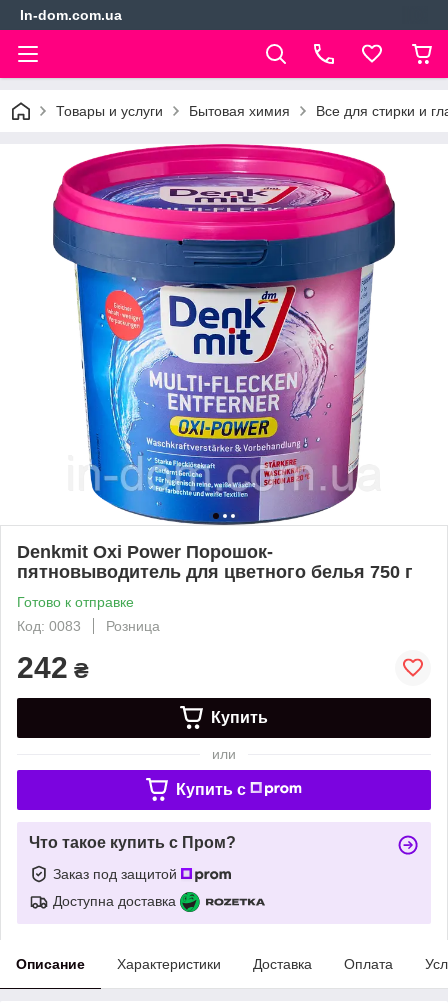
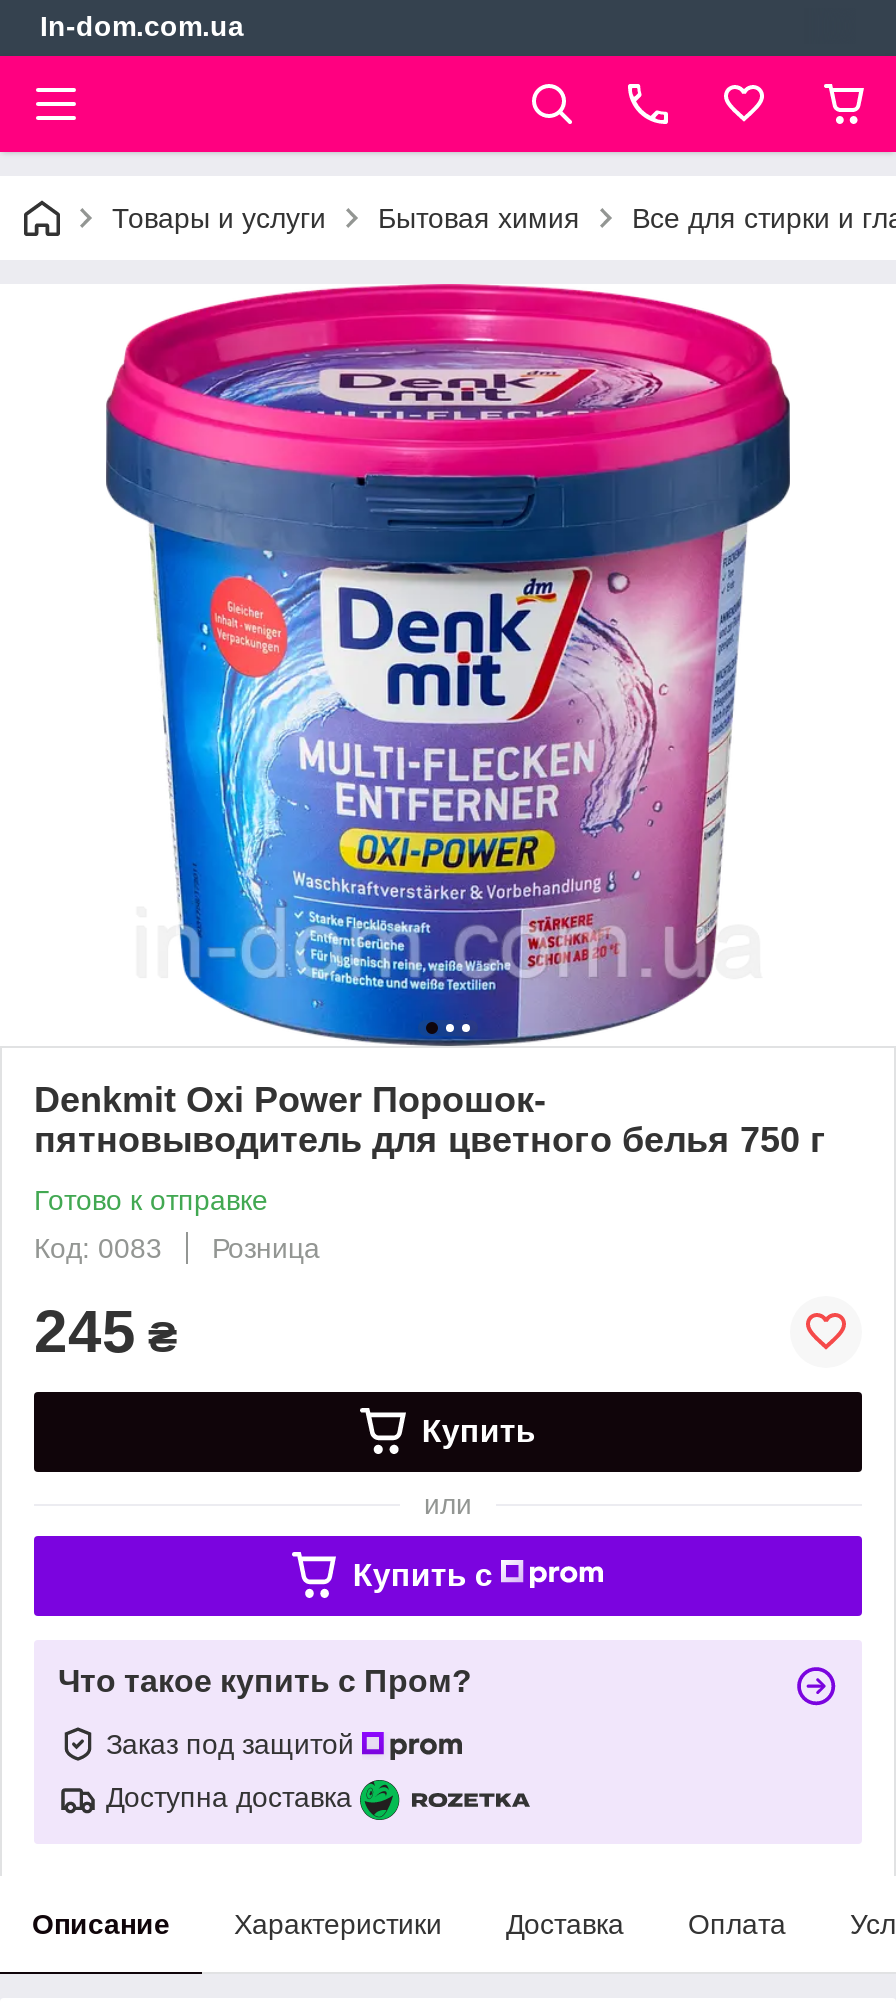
[17,651,89,684] 242 ₴ -> [34,1298,178,1364] 245 ₴

